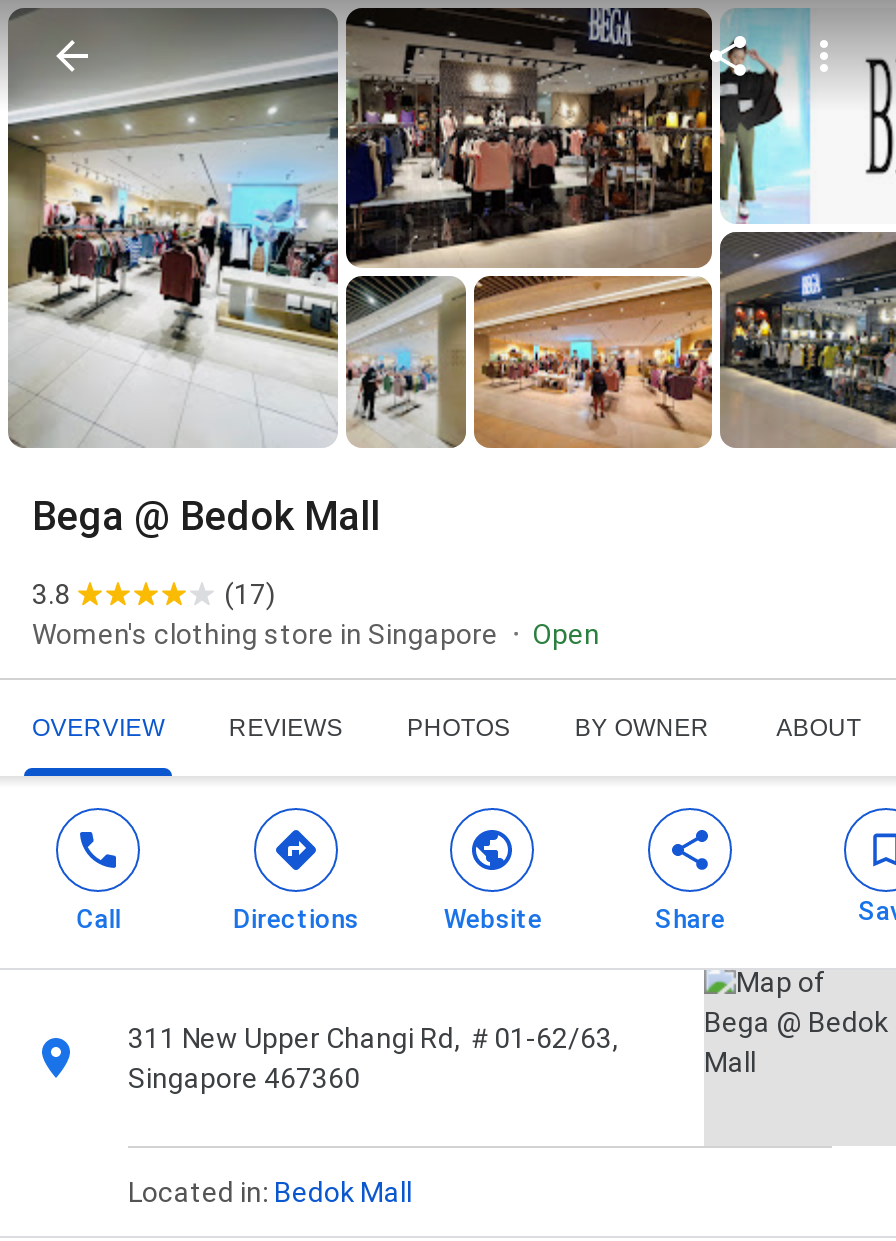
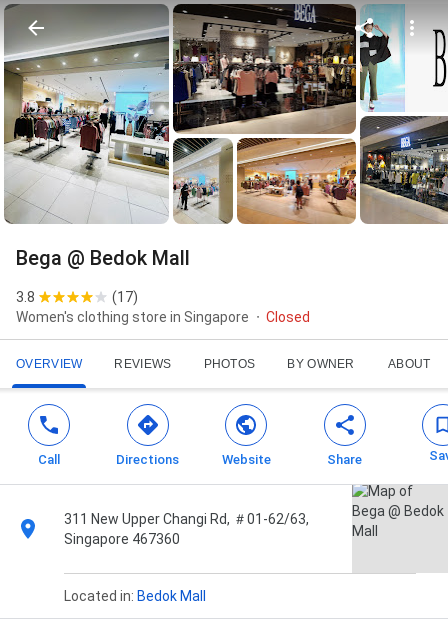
[532,618,600,650] Open -> [266,309,310,325] Closed

